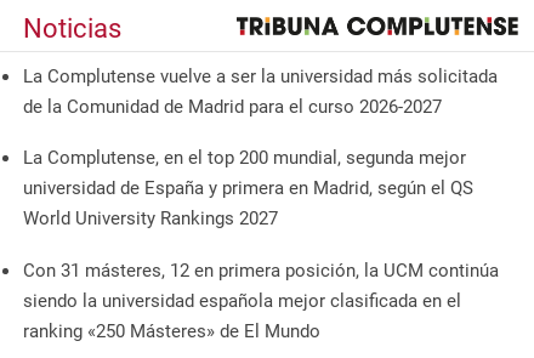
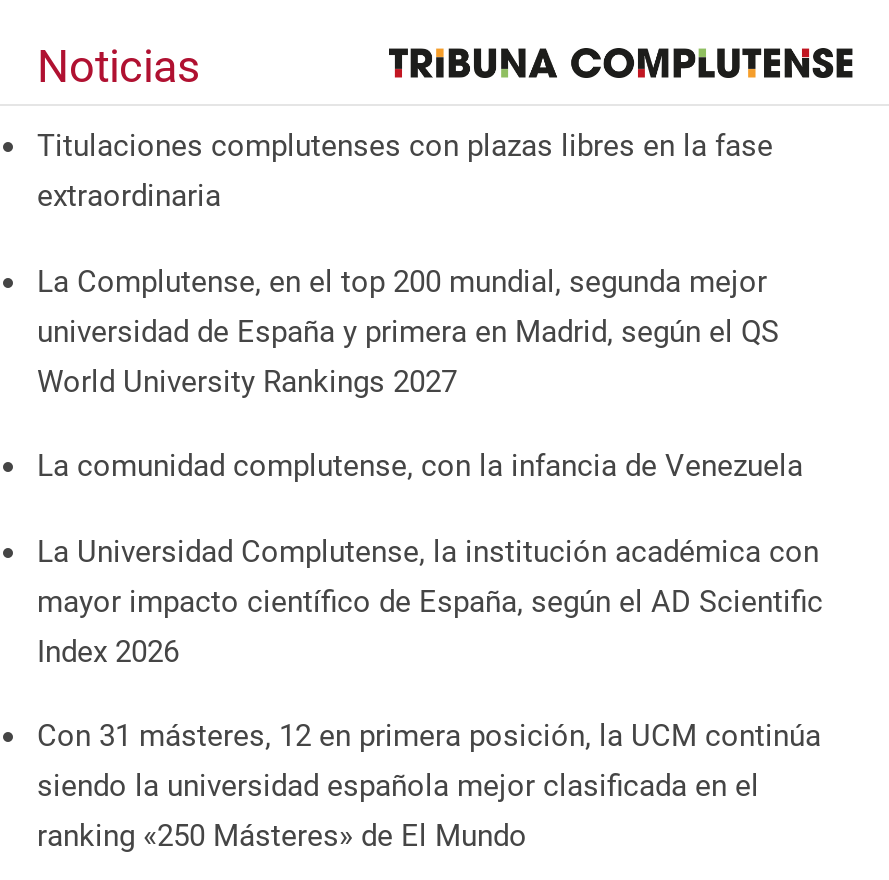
[23,65,498,117] La Complutense vuelve a ser la universidad más solicitada | de la Comunidad de Madrid para el curso 2026-2027 -> [37,128,773,214] Titulaciones complutenses con plazas libres en la fase | extraordinaria
none -> [37,448,823,669] La comunidad complutense, con la infancia de Venezuela | La Universidad Complutense, la institución académica con | mayor impacto científico de España, según el AD Scientific | Index 2026

